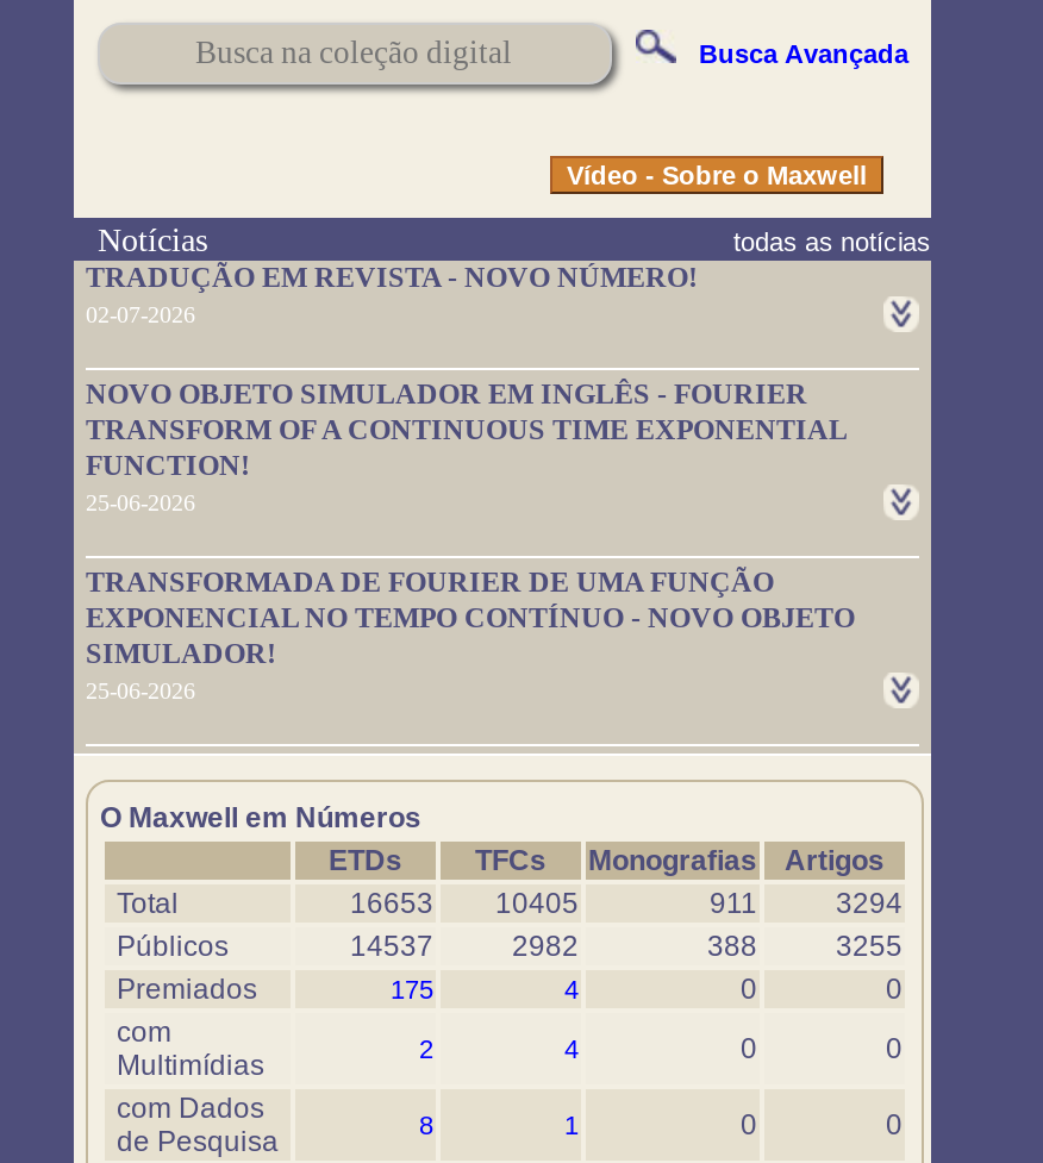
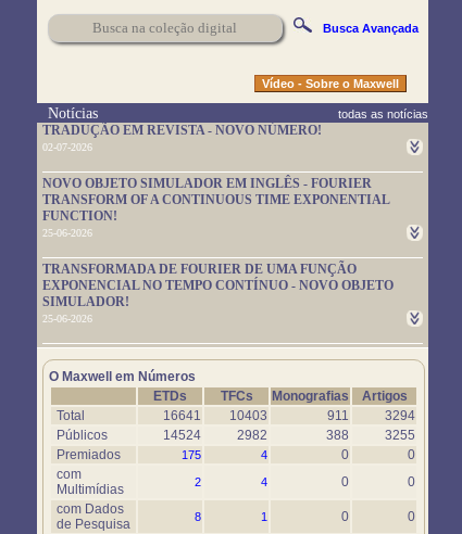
[350,887,433,920] 16653 -> [163,408,201,423] 16641
[495,887,579,920] 10405 -> [229,408,267,423] 10403
[350,930,433,963] 14537 -> [163,428,201,443] 14524

